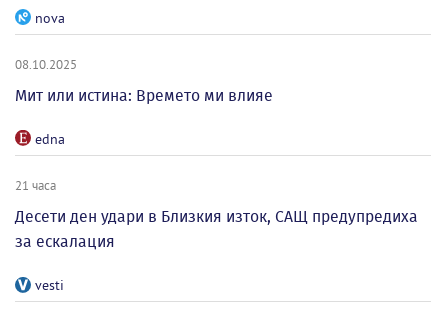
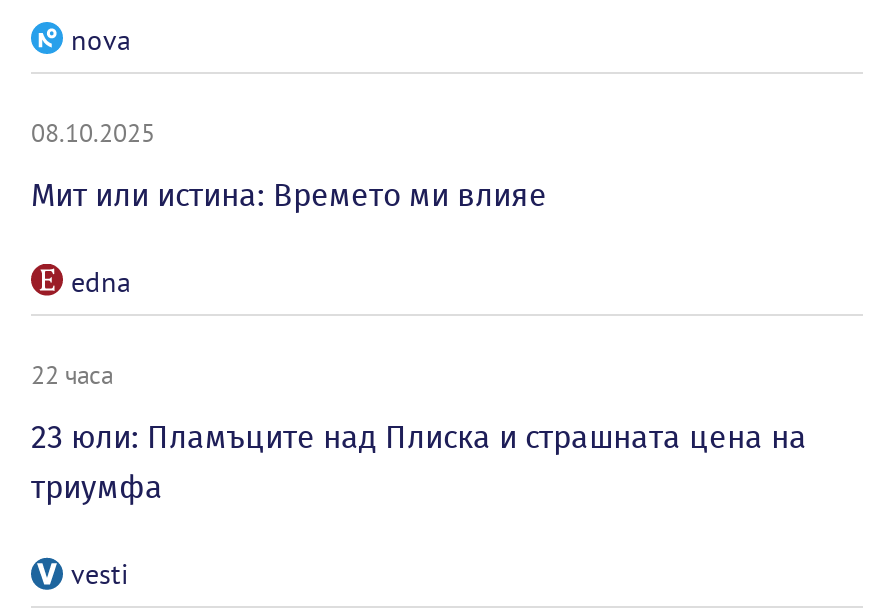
[15,177,56,193] 21 часа -> [31,358,113,390] 22 часа
[15,207,418,251] Десети ден удари в Близкия изток, САЩ предупредиха | за ескалация -> [31,418,807,506] 23 юли: Пламъците над Плиска и страшната цена на | триумфа

